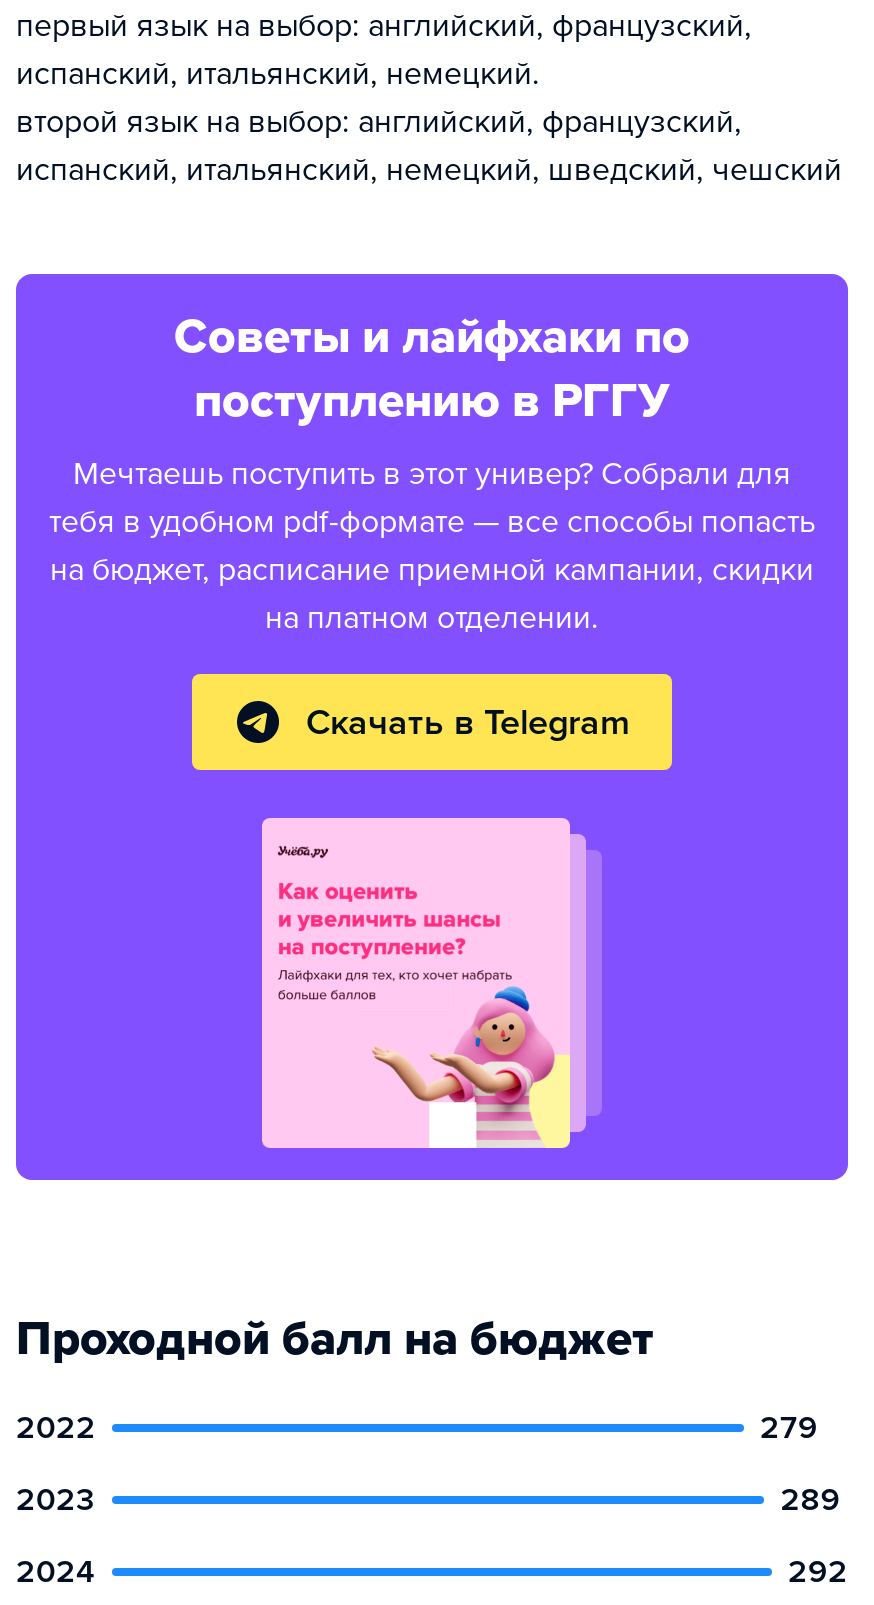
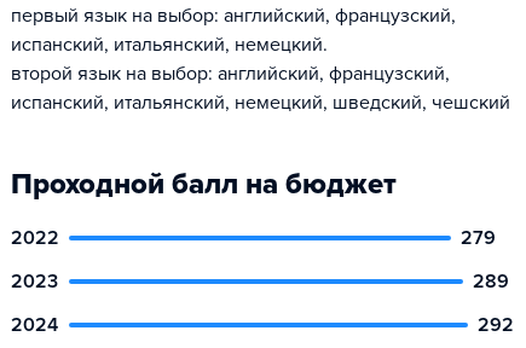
[14,272,850,1182] [image] | Советы и лайфхаки по | поступлению в РГГУ | Мечтаешь поступить в этот универ? Собрали для | тебя в удобном pdf-формате — все способы попасть | на бюджет, расписание приемной кампании, скидки | на платном отделении. | Скачать в Telegram -> none

